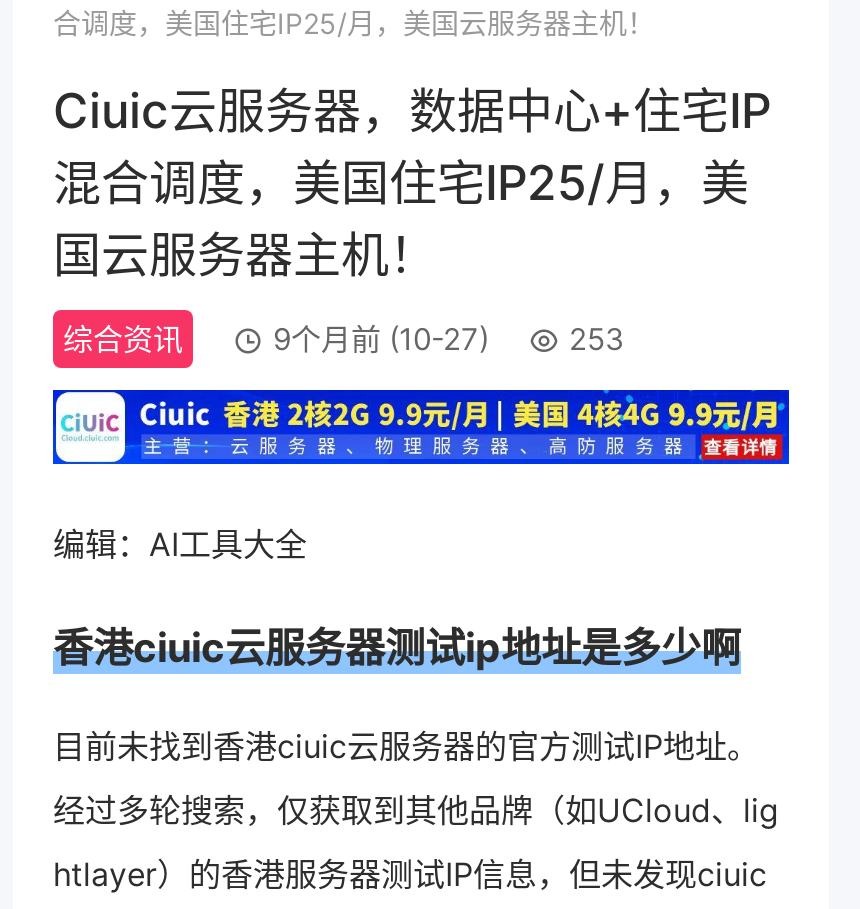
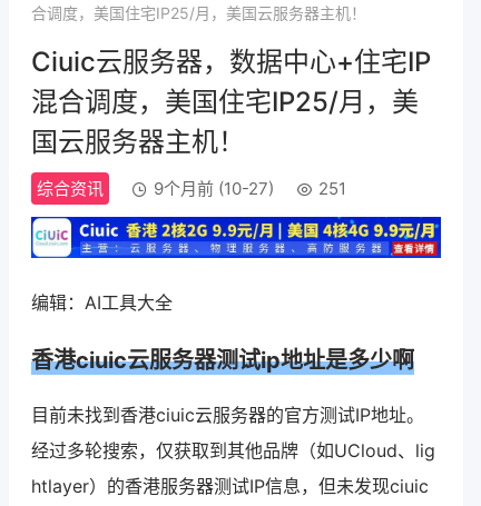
[569,320,625,358] 253 -> [318,178,346,199] 251

